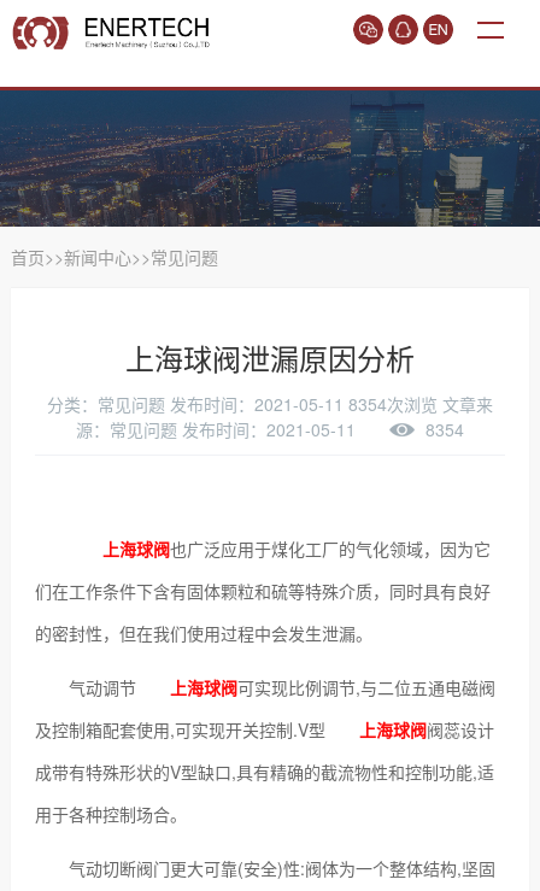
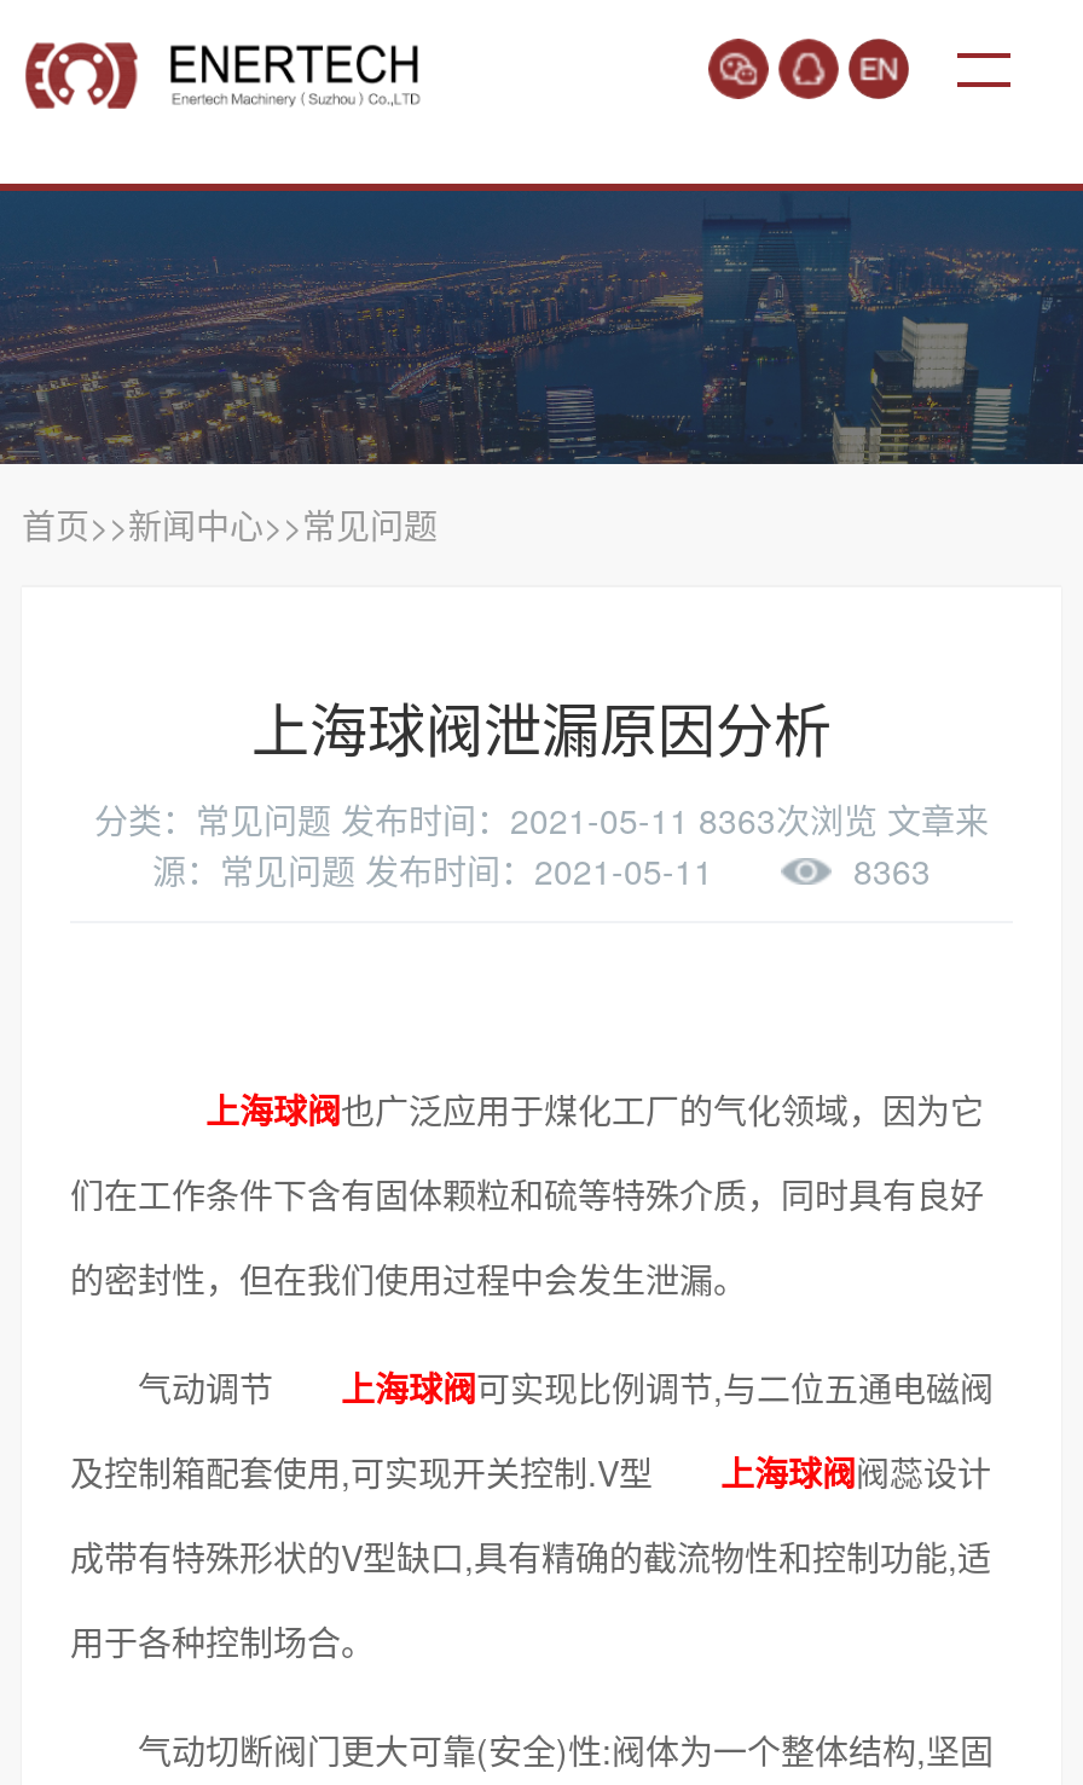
[47,391,493,416] 分类：常见问题 发布时间：2021-05-11 8354次浏览文章来 -> [94,794,989,843] 分类：常见问题 发布时间：2021-05-11 8363次浏览文章来
[425,417,464,441] 8354 -> [853,845,931,894] 8363

